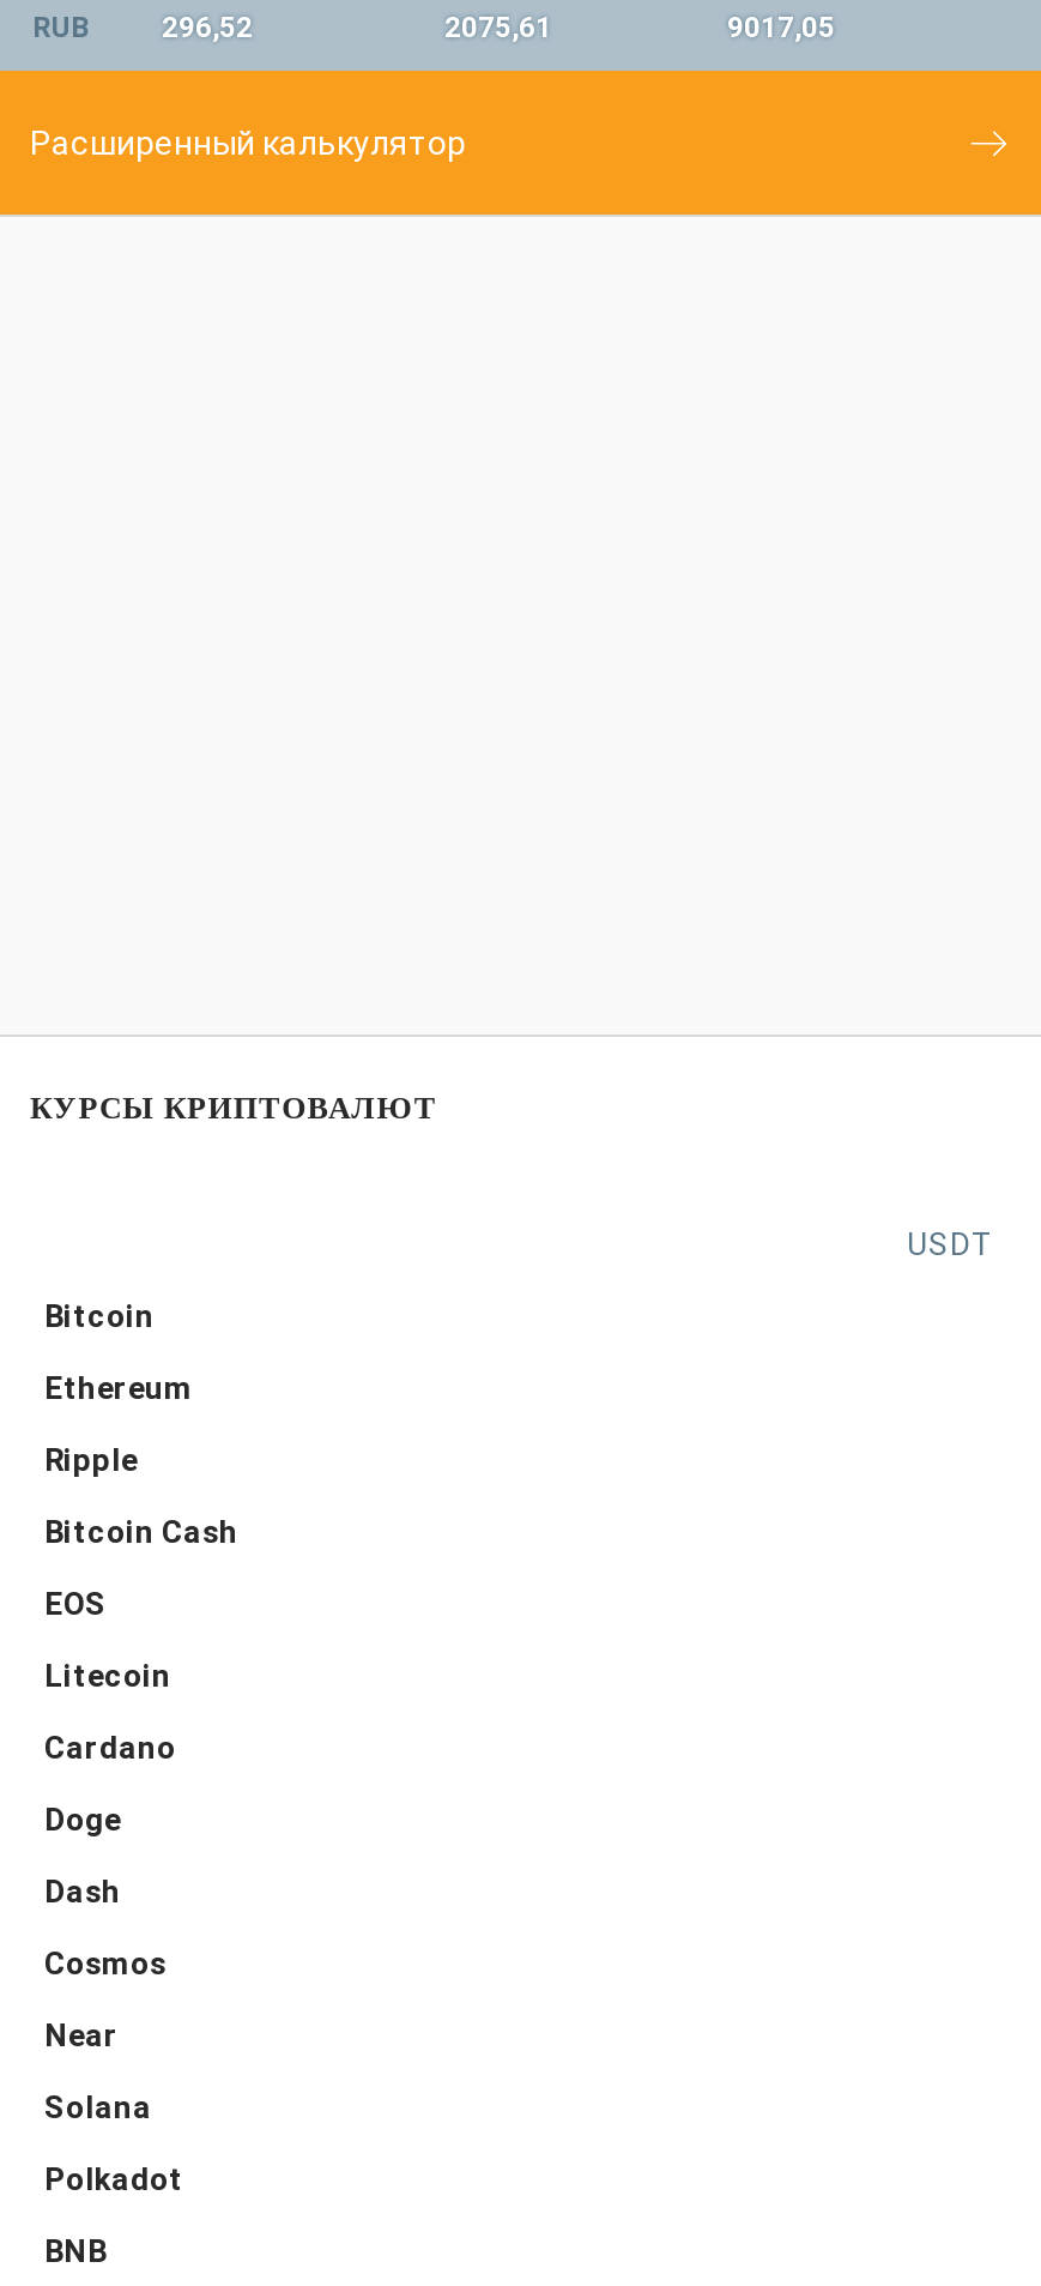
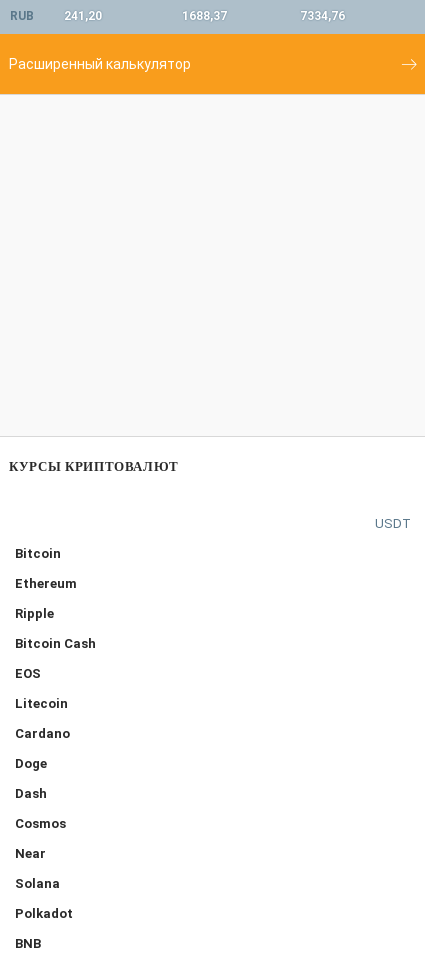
[162,10,253,44] 296,52 -> [64,9,102,23] 241,20
[444,10,552,44] 2075,61 -> [182,9,227,23] 1688,37
[727,10,835,44] 9017,05 -> [300,9,345,23] 7334,76

